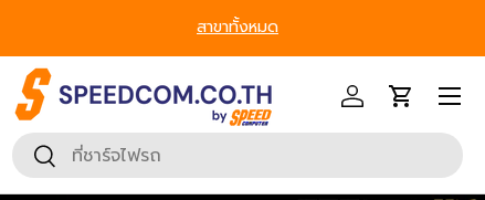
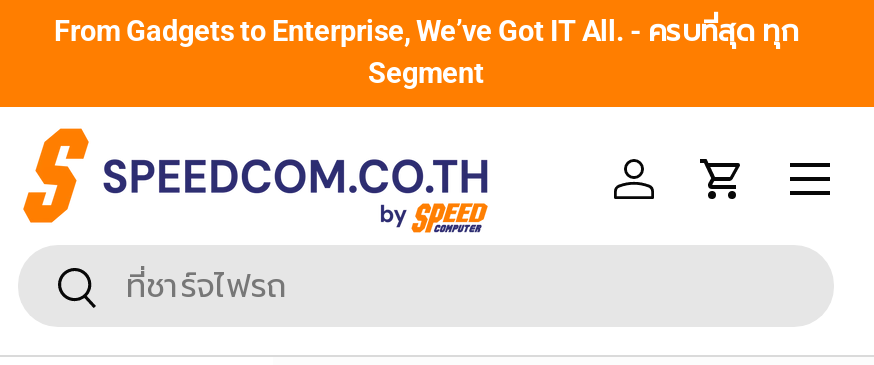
[197,17,278,36] สาขาทั้งหมด -> [54,15,798,91] From Gadgets to Enterprise, We’ve Got IT All. - ครบที่สุด ทุก | Segment

